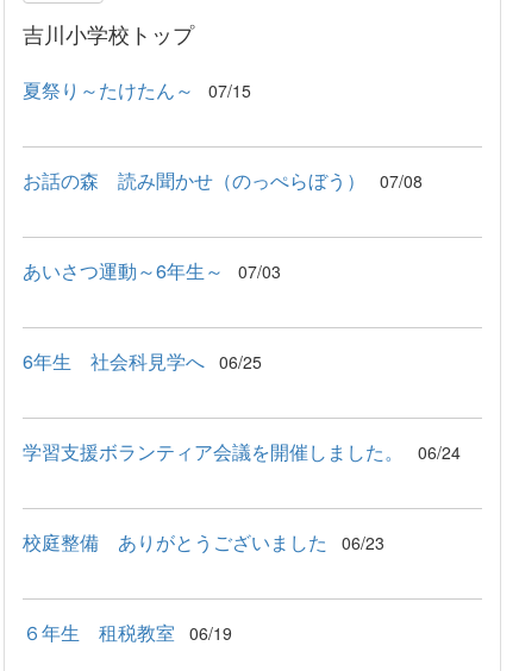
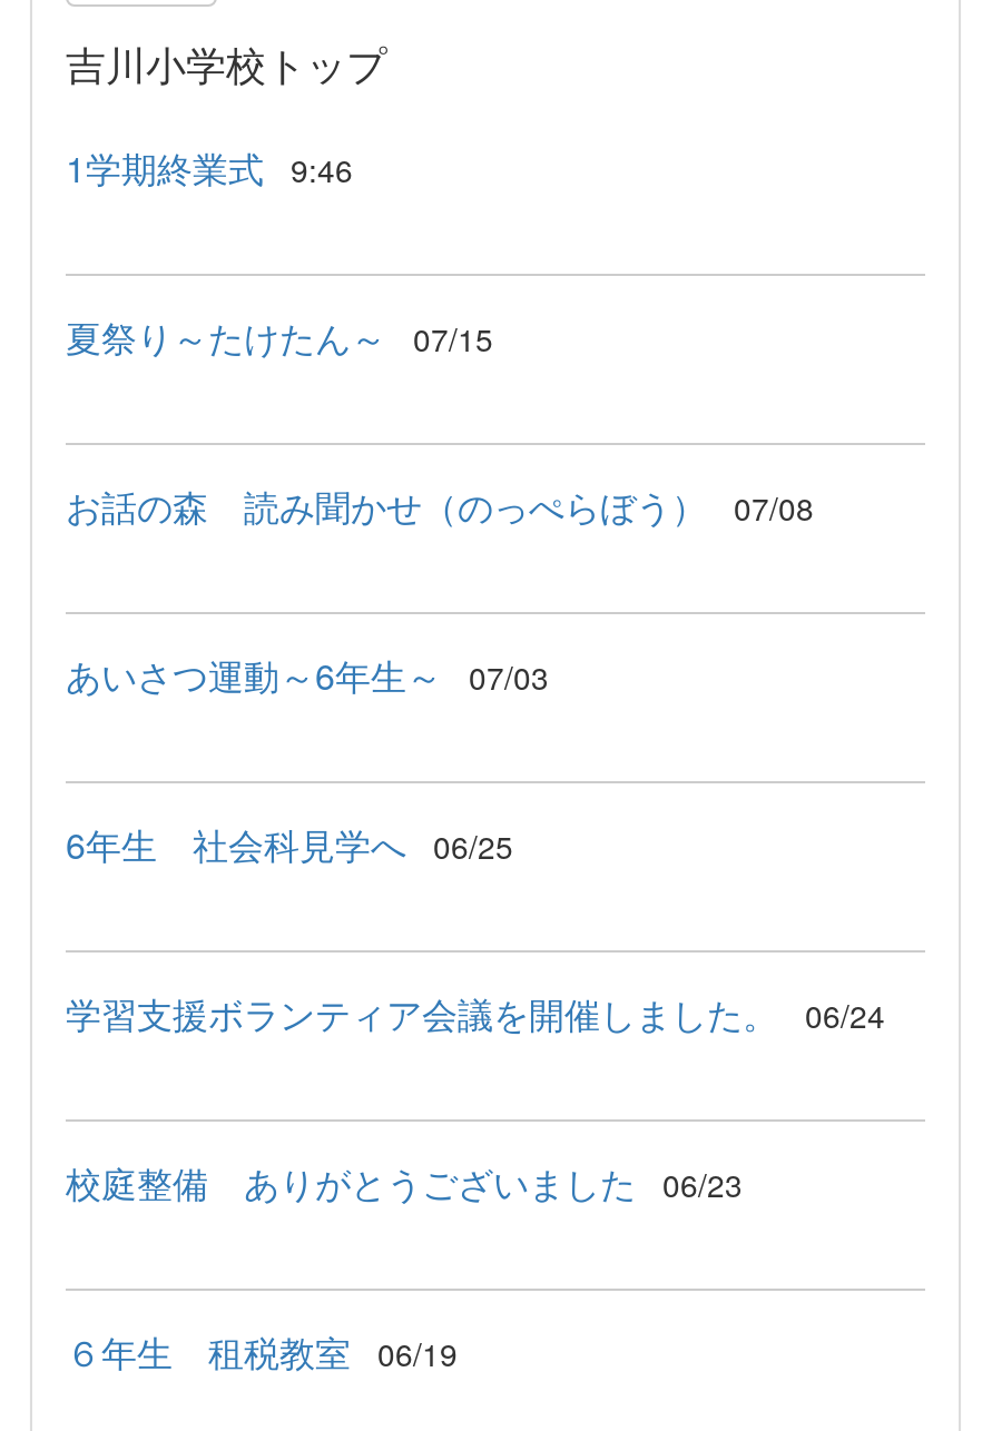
none -> [66,142,353,193] 1学期終業式 9:46

